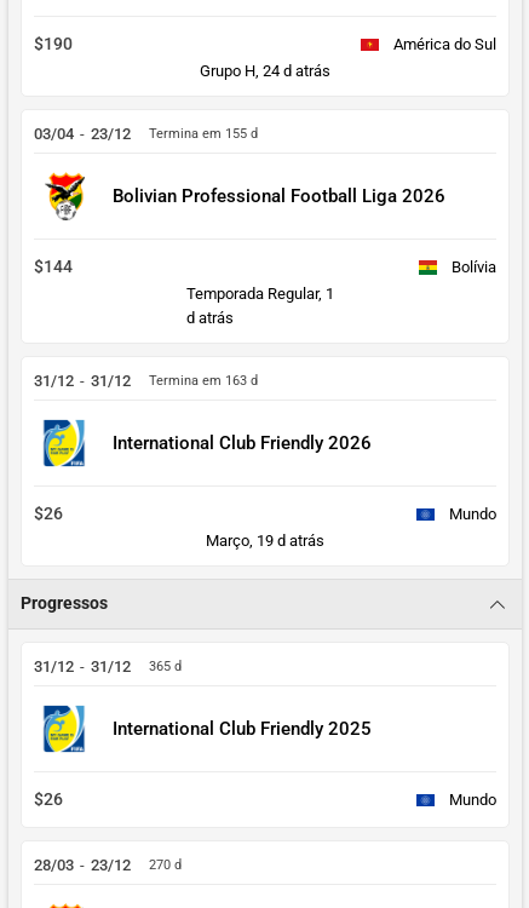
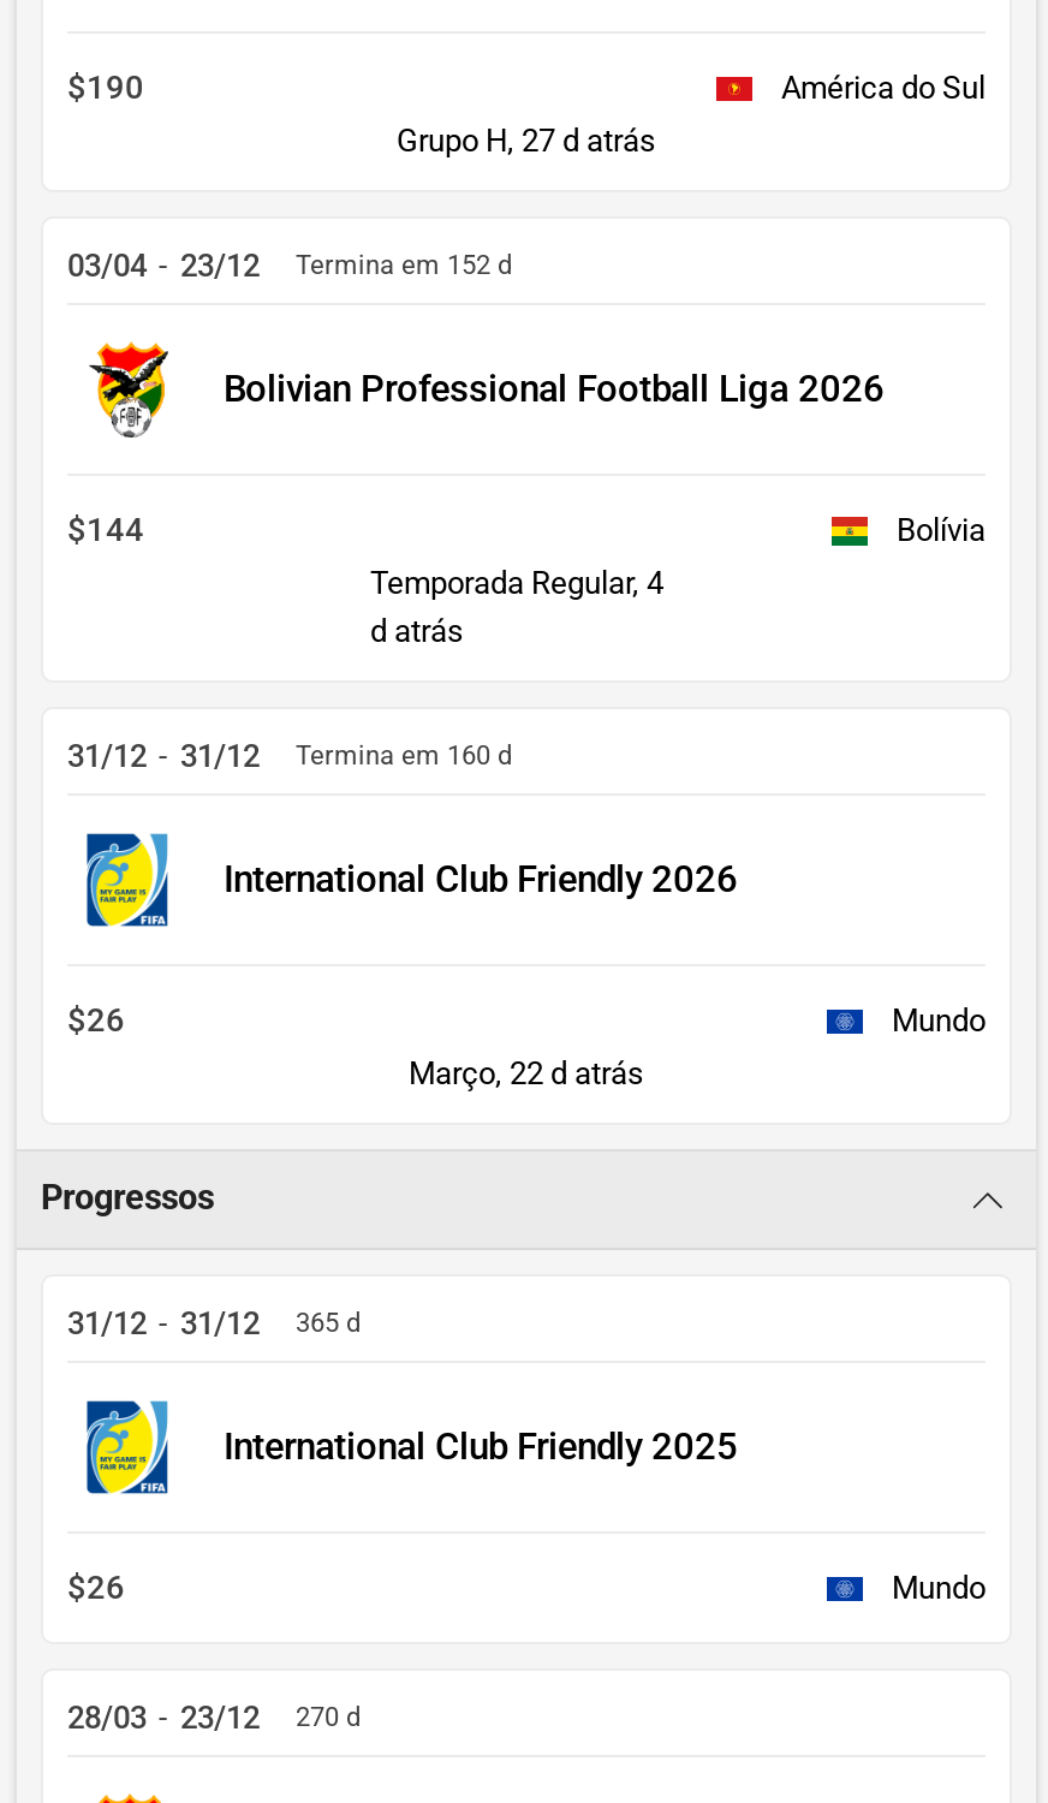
[200,62,330,80] Grupo H, 24 d atrás -> [397,123,656,159] Grupo H, 27 d atrás
[34,125,258,143] 03/04 - 23/12 Termina em 155 d -> [67,248,512,284] 03/04 - 23/12 Termina em 152 d
[186,285,334,303] Temporada Regular, 1 -> [370,565,663,601] Temporada Regular, 4
[34,372,258,390] 31/12 - 31/12 Termina em 163 d -> [67,738,512,774] 31/12 - 31/12 Termina em 160 d
[206,531,324,550] Março, 19 d atrás -> [409,1055,644,1091] Março, 22 d atrás

